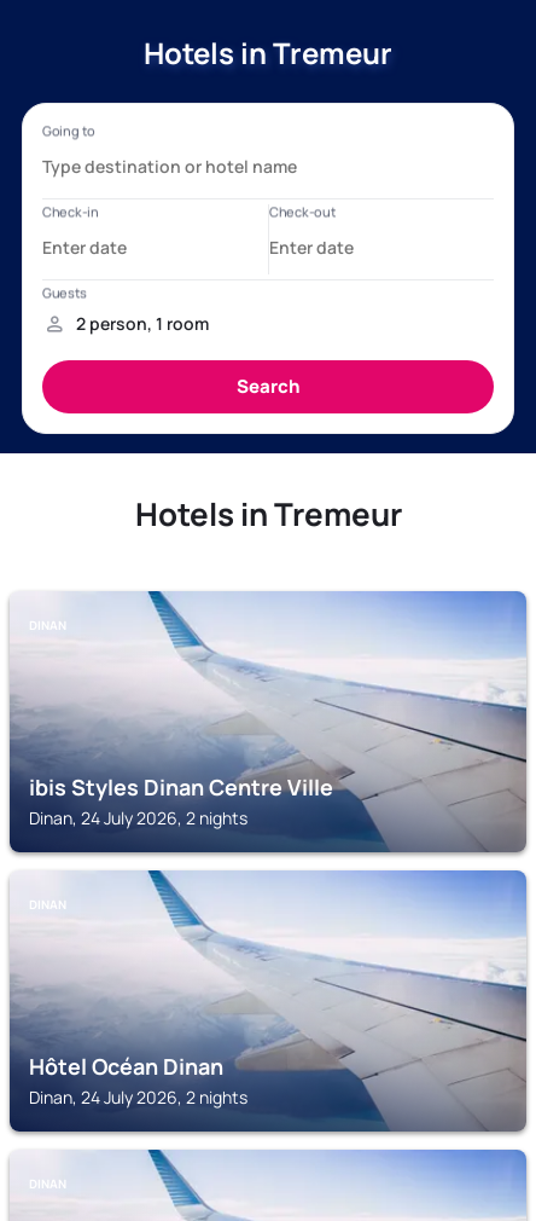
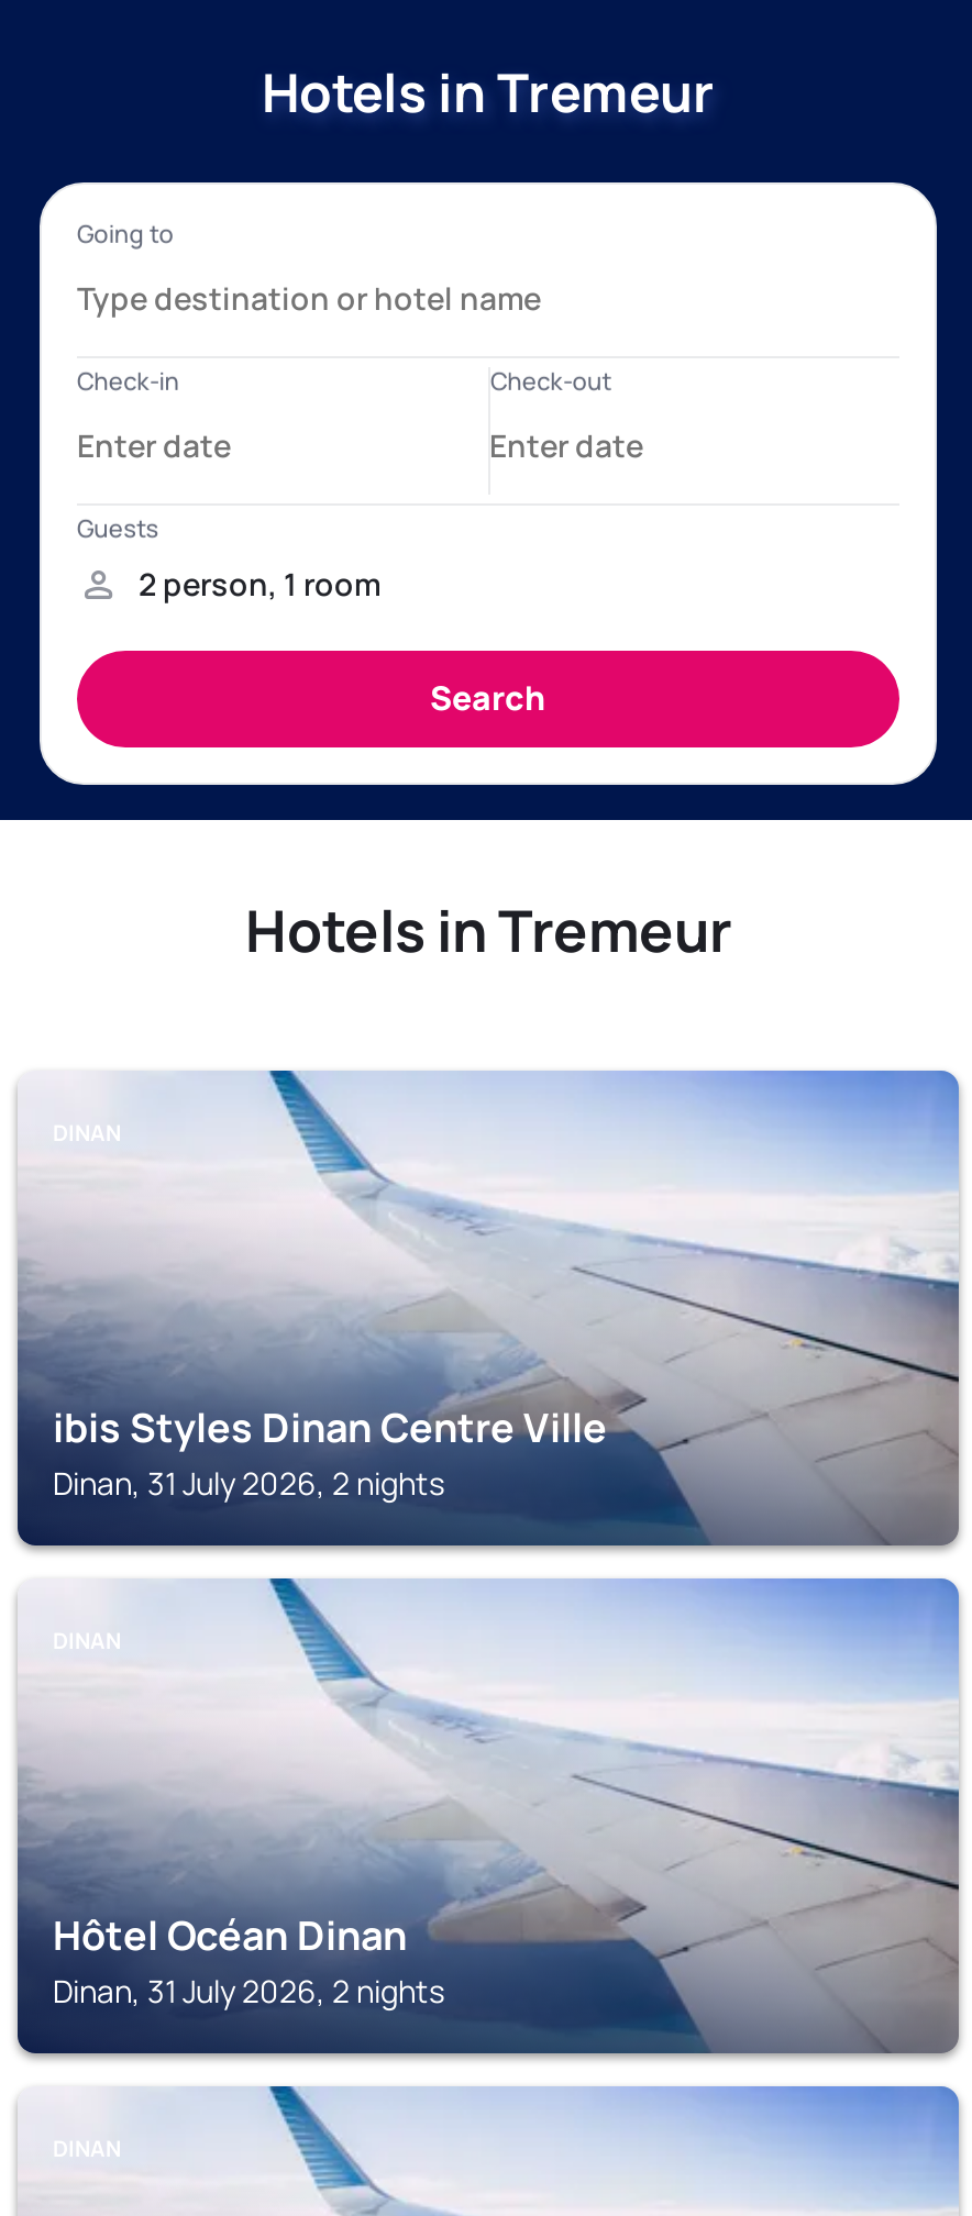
[29,806,247,829] Dinan, 24 July 2026, 2 nights -> [53,1462,444,1504] Dinan, 31 July 2026, 2 nights
[29,1086,247,1109] Dinan, 24 July 2026, 2 nights -> [53,1970,444,2012] Dinan, 31 July 2026, 2 nights

